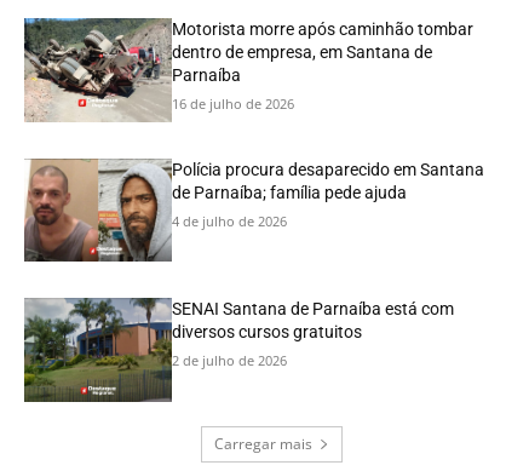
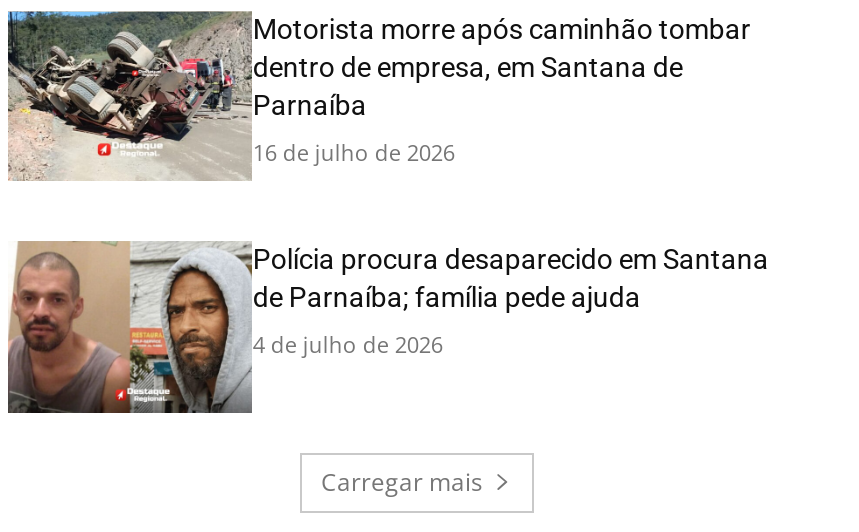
[23,297,454,403] [image] | SENAI Santana de Parnaíba está com | diversos cursos gratuitos | 2 de julho de 2026 -> none

